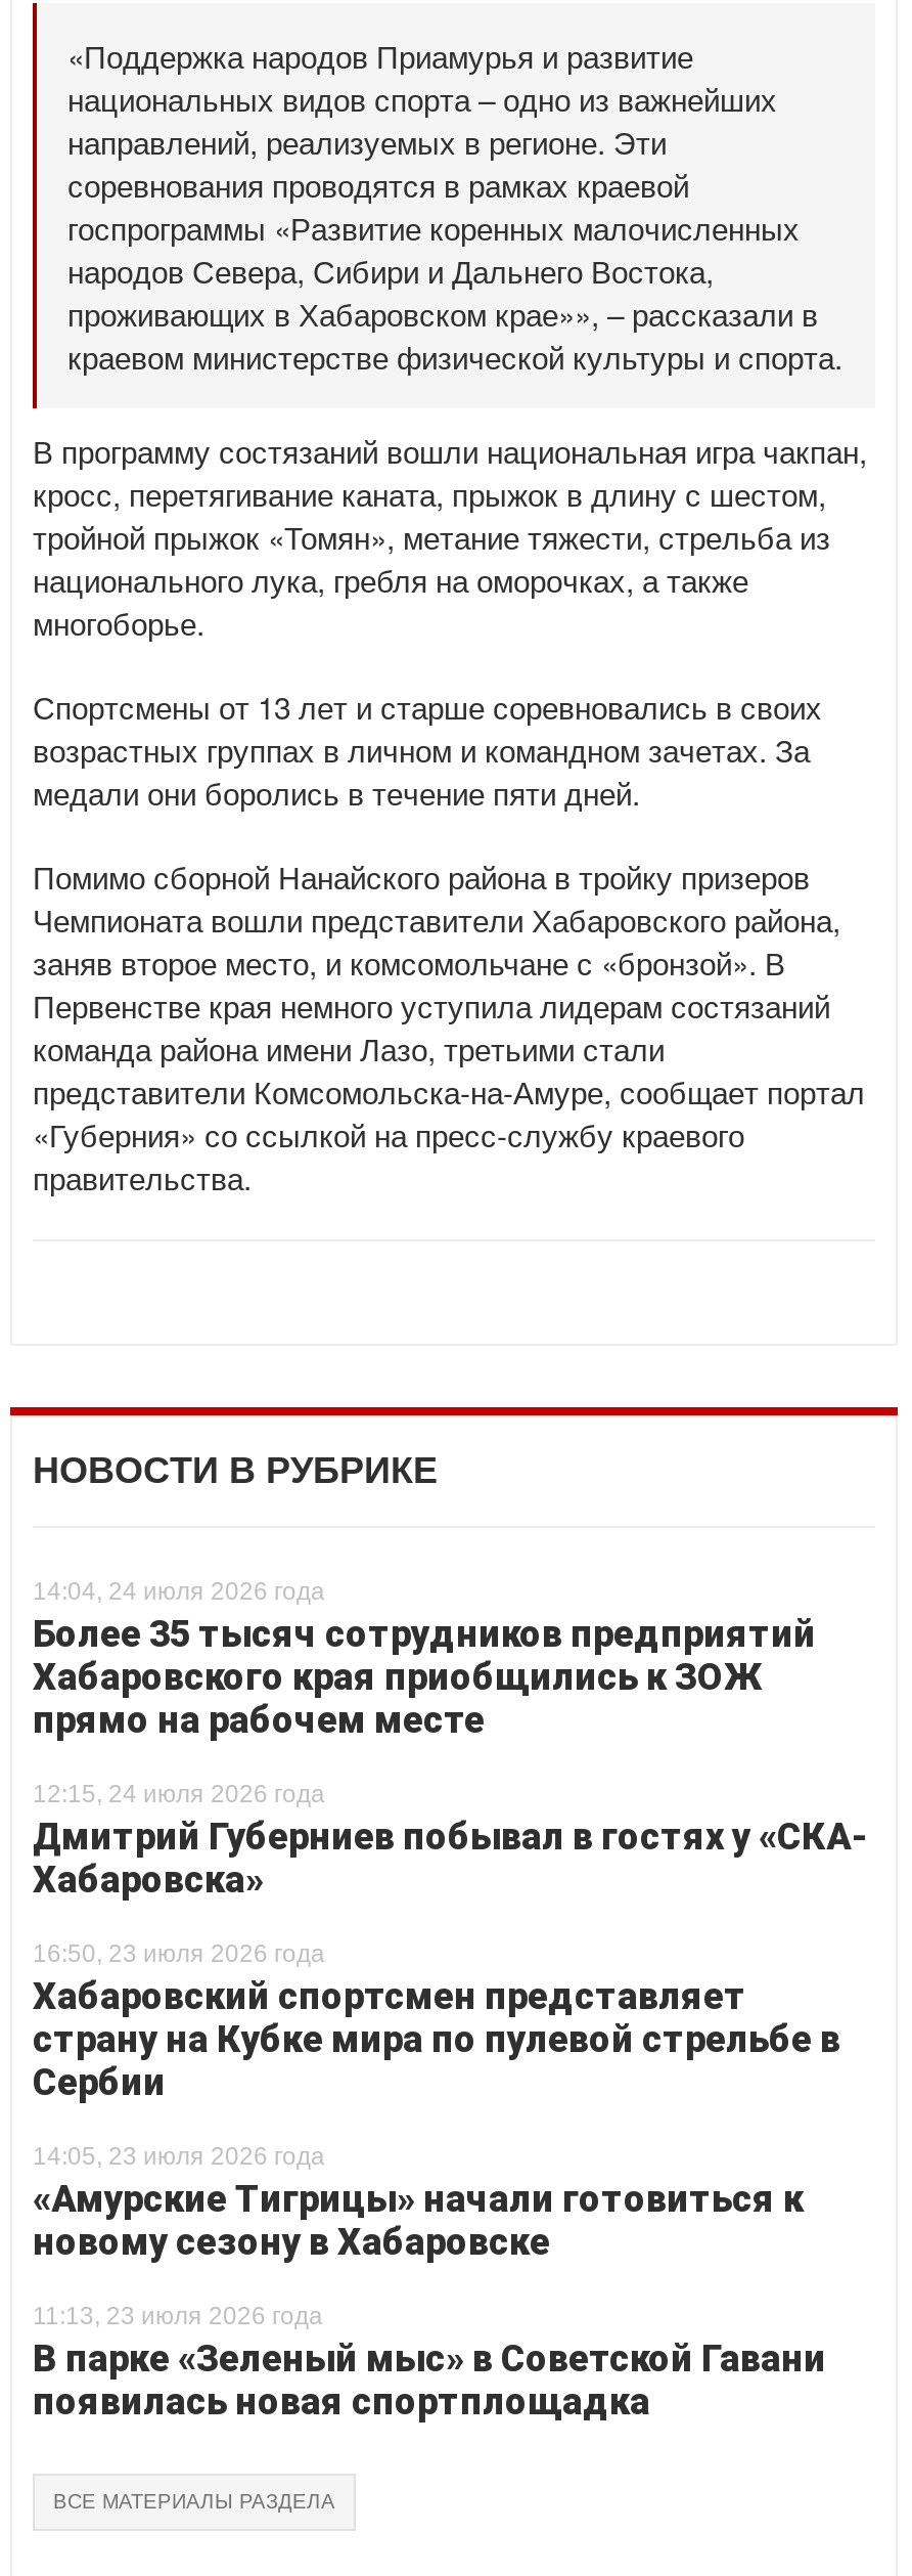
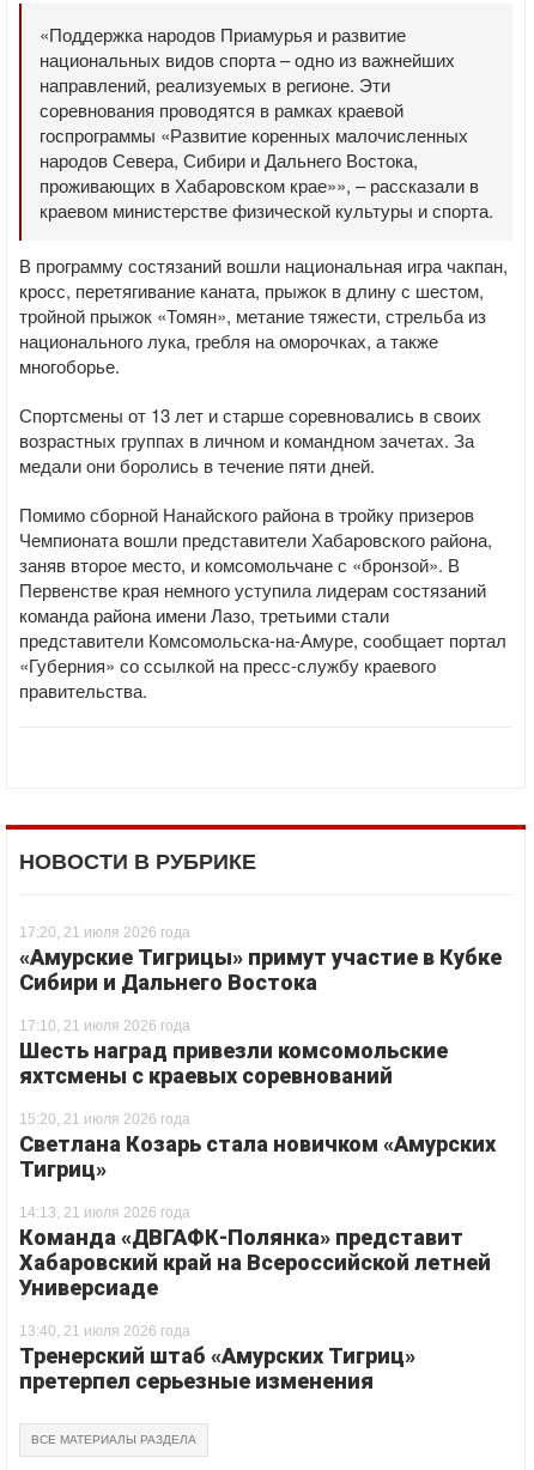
[33,1577,816,1741] 14:04, 24 июля 2026 года | Более 35 тысяч сотрудников предприятий | Хабаровского края приобщились к ЗОЖ | прямо на рабочем месте -> [19,924,502,995] 17:20, 21 июля 2026 года | «Амурские Тигрицы» примут участие в Кубке | Сибири и Дальнего Востока
[33,1780,865,1901] 12:15, 24 июля 2026 года | Дмитрий Губерниев побывал в гостях у «СКА- | Хабаровска» -> [19,1018,448,1088] 17:10, 21 июля 2026 года | Шесть наград привезли комсомольские | яхтсмены с краевых соревнований
[33,1939,840,2103] 16:50, 23 июля 2026 года | Хабаровский спортсмен представляет | страну на Кубке мира по пулевой стрельбе в | Сербии -> [19,1111,496,1182] 15:20, 21 июля 2026 года | Светлана Козарь стала новичком «Амурских | Тигриц»
[33,2142,804,2263] 14:05, 23 июля 2026 года | «Амурские Тигрицы» начали готовиться к | новому сезону в Хабаровске -> [19,1204,491,1300] 14:13, 21 июля 2026 года | Команда «ДВГАФК-Полянка» представит | Хабаровский край на Всероссийской летней | Универсиаде
[33,2302,826,2422] 11:13, 23 июля 2026 года | В парке «Зеленый мыс» в Советской Гавани | появилась новая спортплощадка -> [19,1323,415,1393] 13:40, 21 июля 2026 года | Тренерский штаб «Амурских Тигриц» | претерпел серьезные изменения

